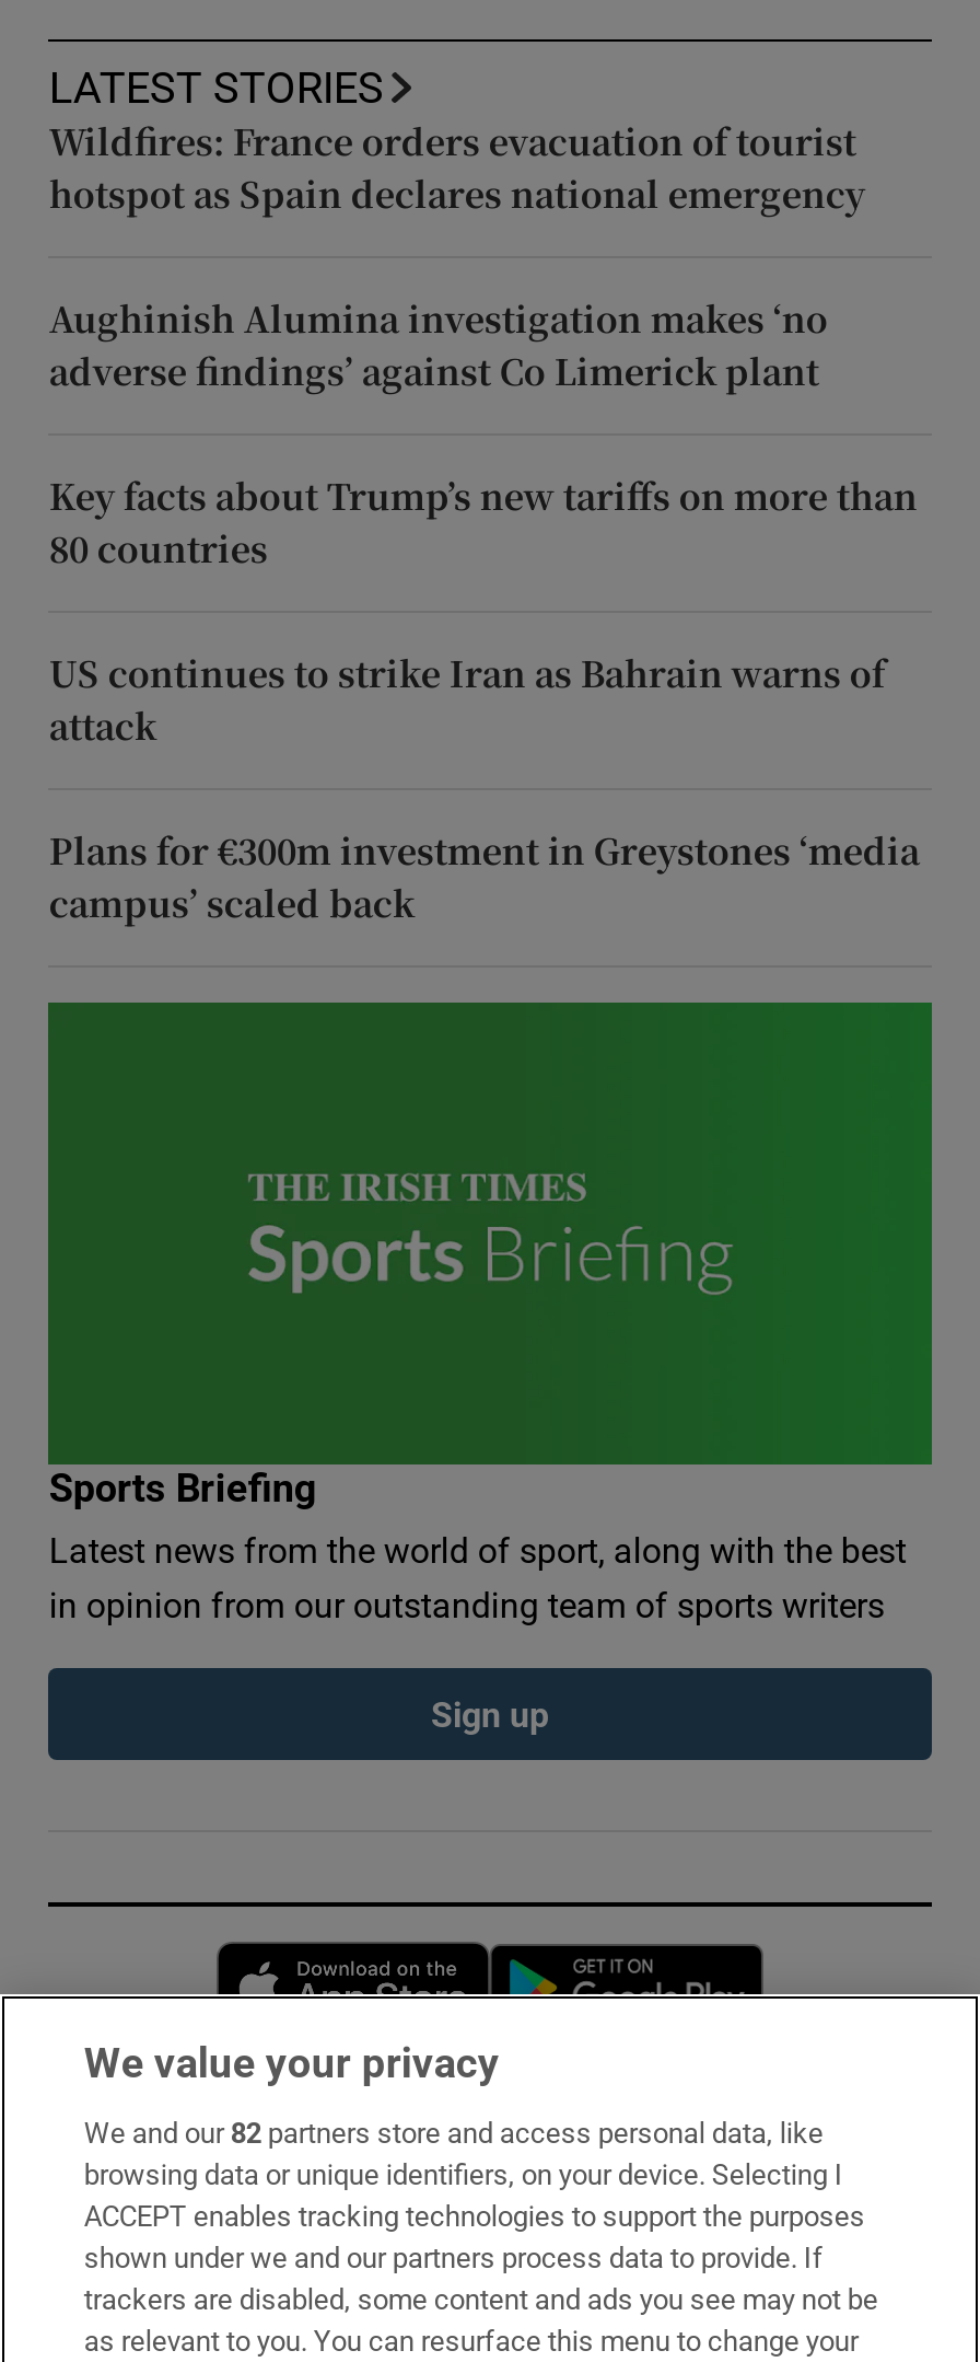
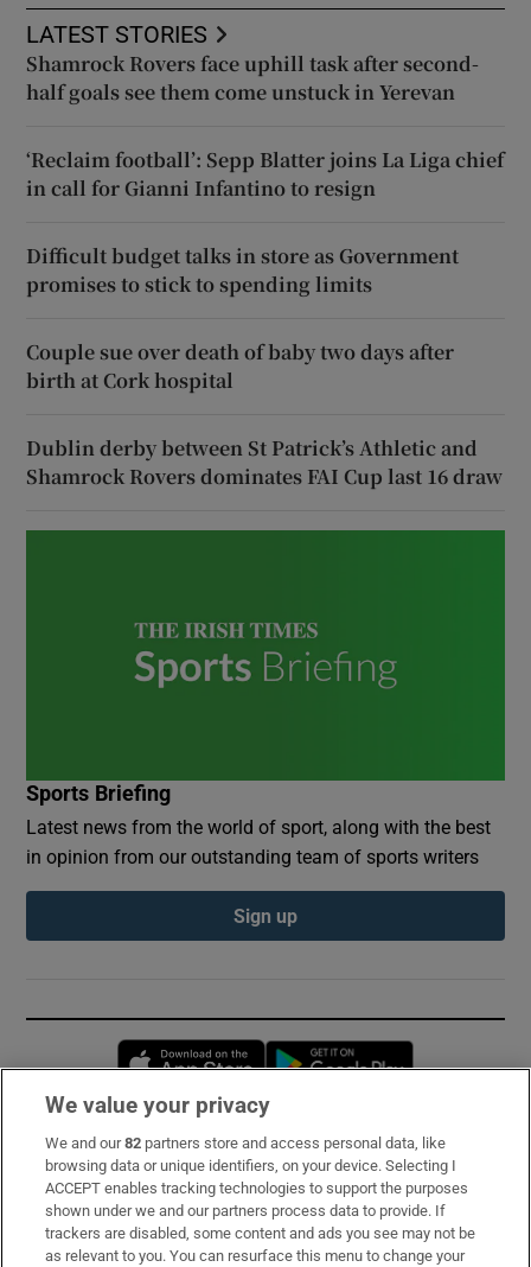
[49,116,865,218] Wildfires: France orders evacuation of tourist | hotspot as Spain declares national emergency -> [27,50,479,105] Shamrock Rovers face uphill task after second- | half goals see them come unstuck in Yerevan
[49,293,828,396] Aughinish Alumina investigation makes ‘no | adverse findings’ against Co Limerick plant -> [27,146,504,201] ‘Reclaim football’: Sepp Blatter joins La Liga chief | in call for Gianni Infantino to resign
[49,470,917,573] Key facts about Trump’s new tariffs on more than | 80 countries -> [27,242,459,298] Difficult budget talks in store as Government | promises to stick to spending limits
[49,648,885,750] US continues to strike Iran as Bahrain warns of | attack -> [27,338,454,394] Couple sue over death of baby two days after | birth at Cork hospital
[49,825,920,928] Plans for €300m investment in Greystones ‘media | campus’ scaled back -> [27,434,503,490] Dublin derby between St Patrick’s Athletic and | Shamrock Rovers dominates FAI Cup last 16 draw

